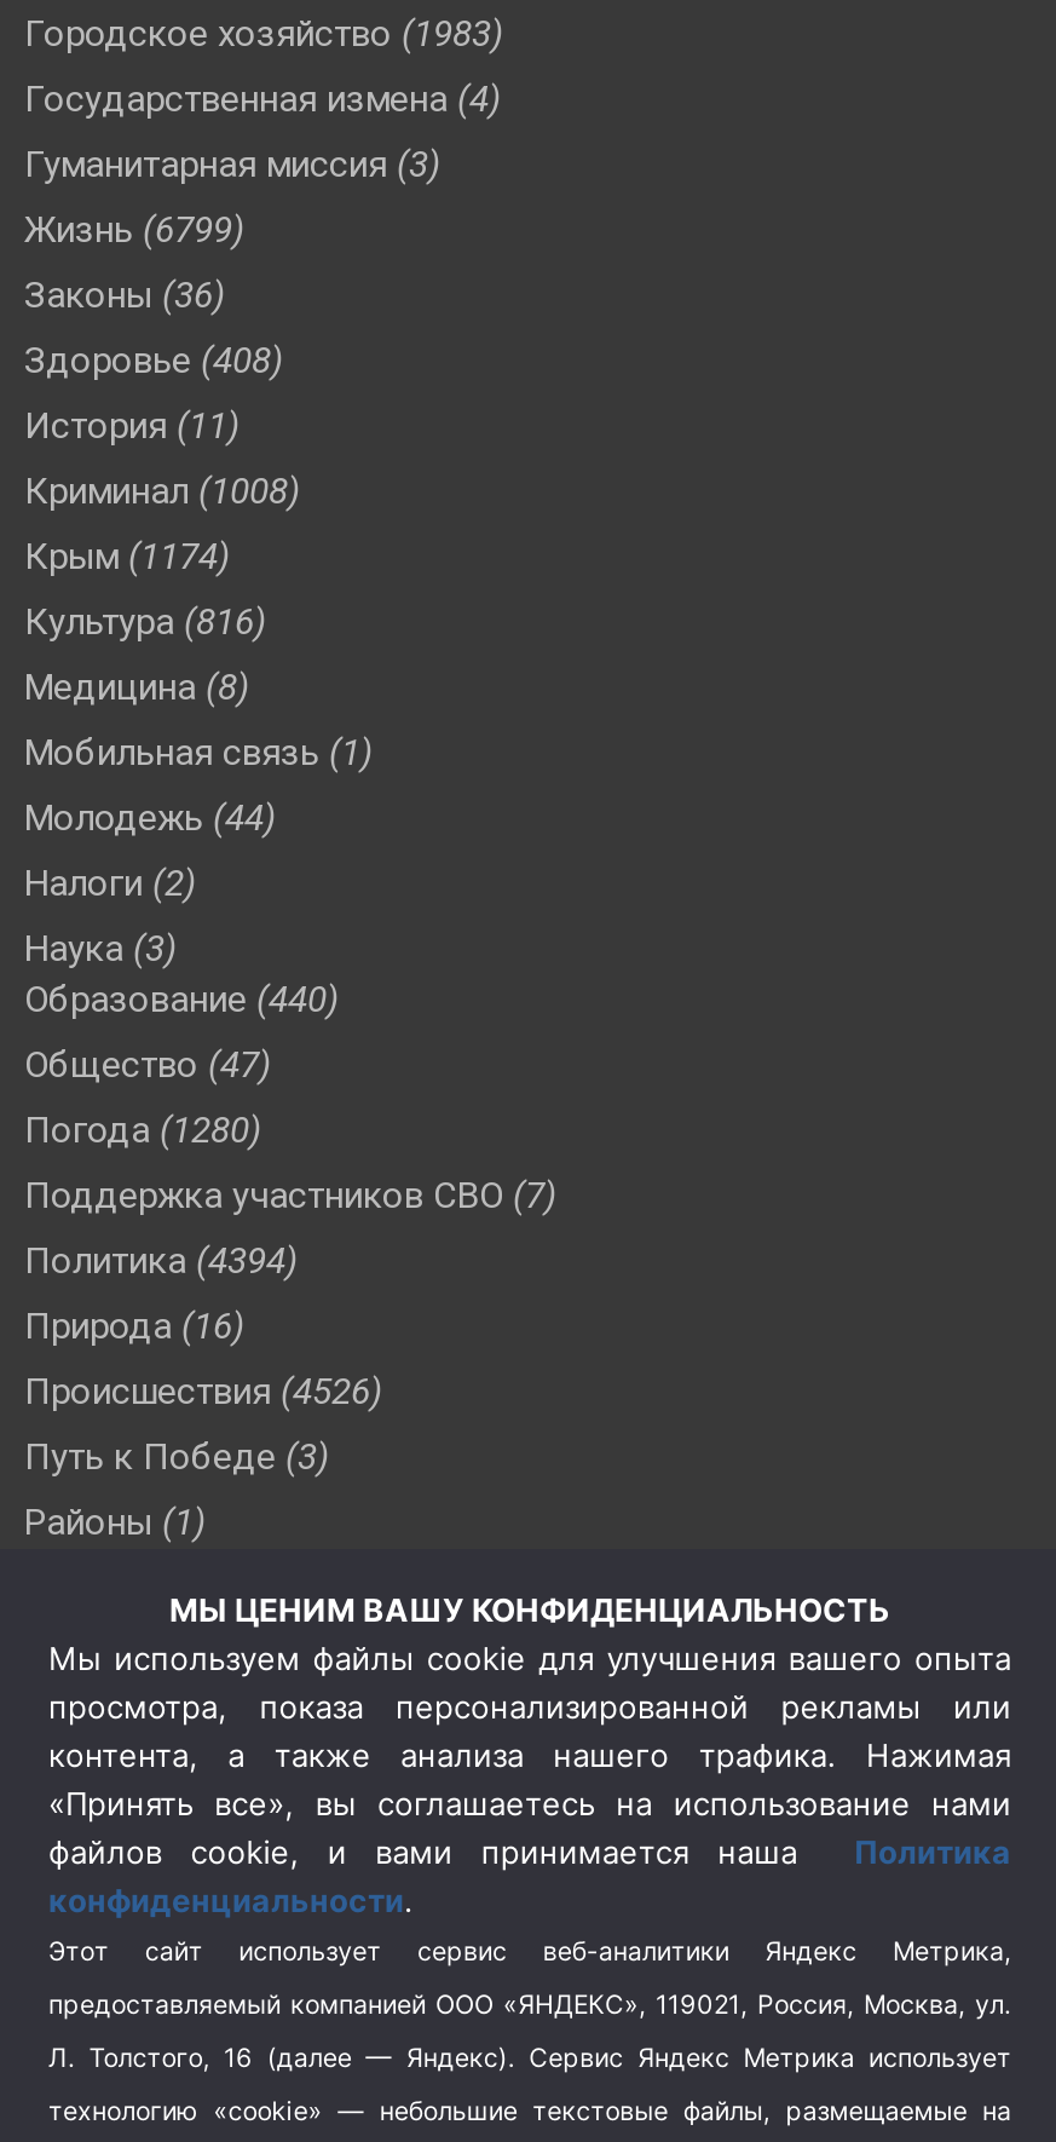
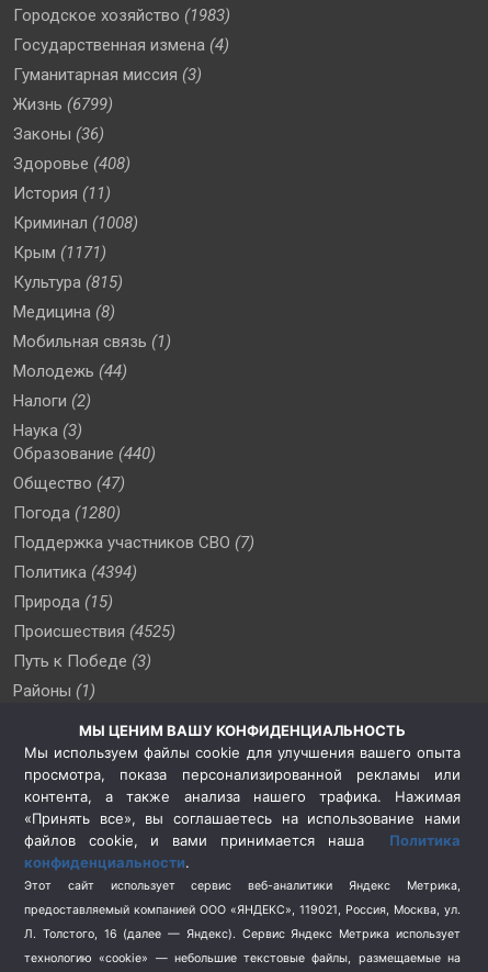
[24,534,230,578] Крым (1174) -> [13,243,106,262] Крым (1171)
[24,600,266,643] Культура (816) -> [13,272,123,292] Культура (815)
[24,1304,244,1348] Природа (16) -> [13,592,113,612] Природа (15)
[24,1369,382,1413] Происшествия (4526) -> [13,621,175,641] Происшествия (4525)

